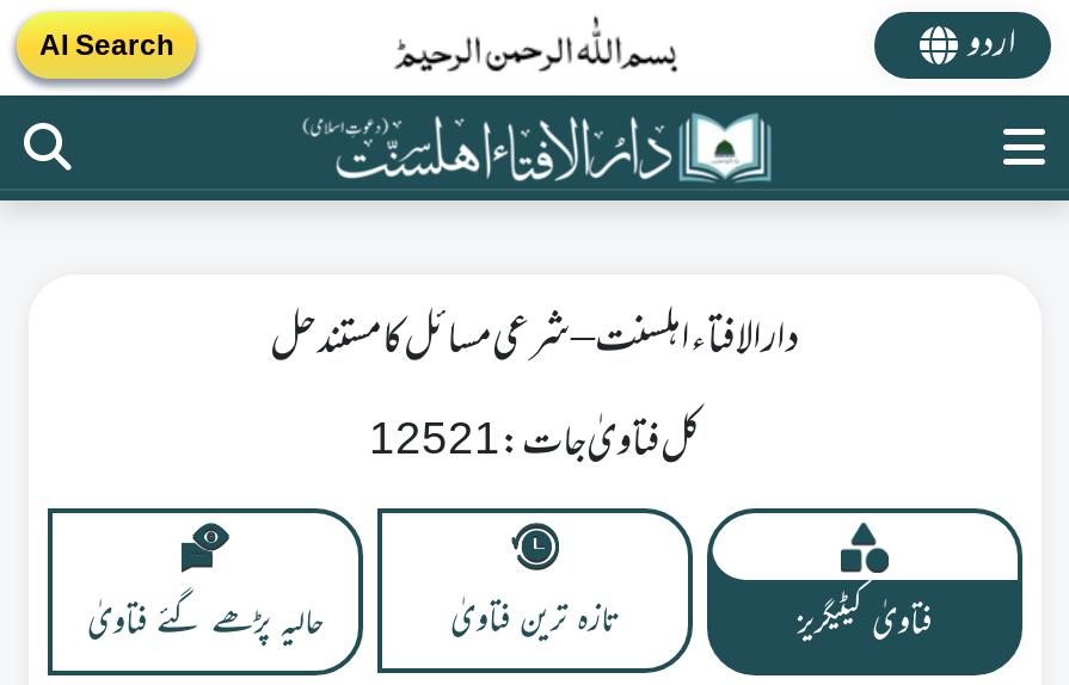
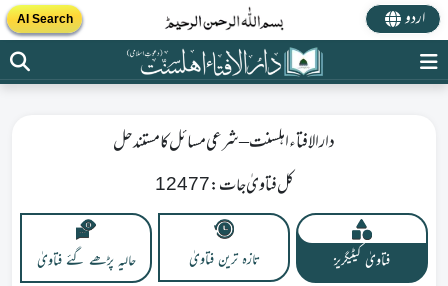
[369,406,701,482] کل فتاویٰ جات:12521 -> [154,170,293,202] کل فتاویٰ جات:12477

